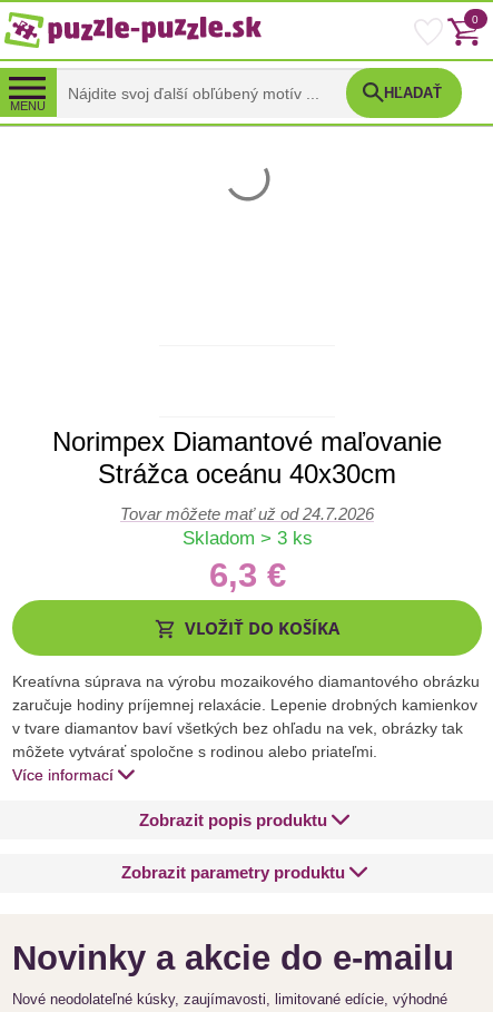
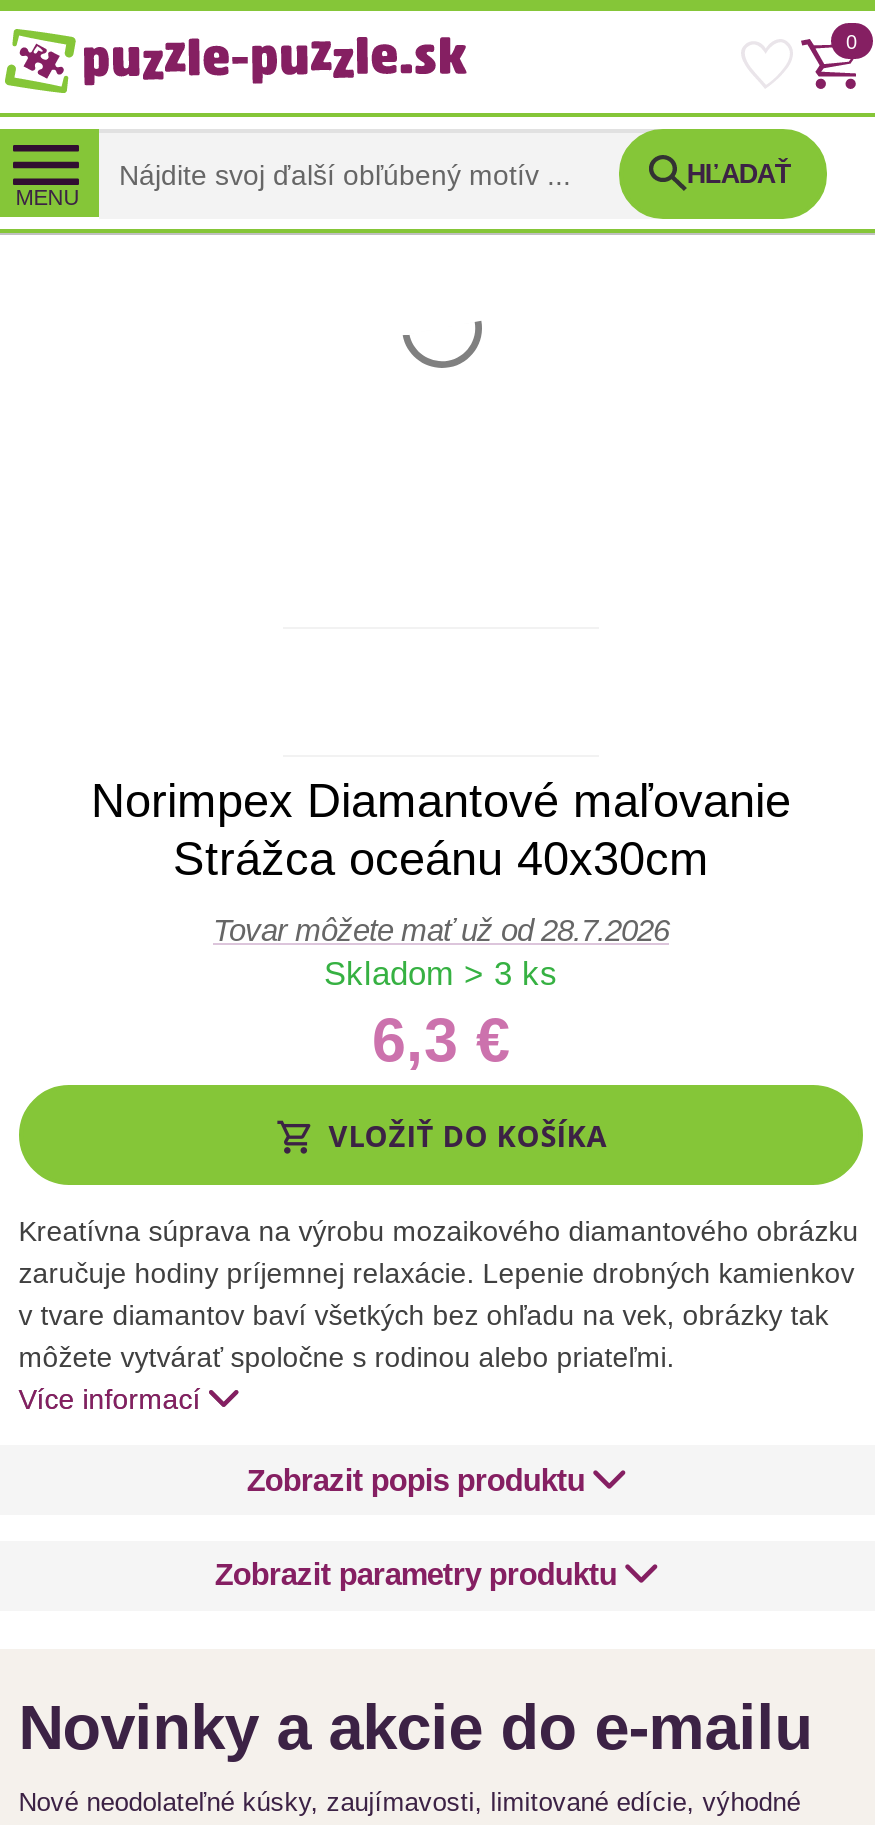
[120,504,374,523] Tovar môžete mať už od 24.7.2026 -> [213,913,669,947] Tovar môžete mať už od 28.7.2026

